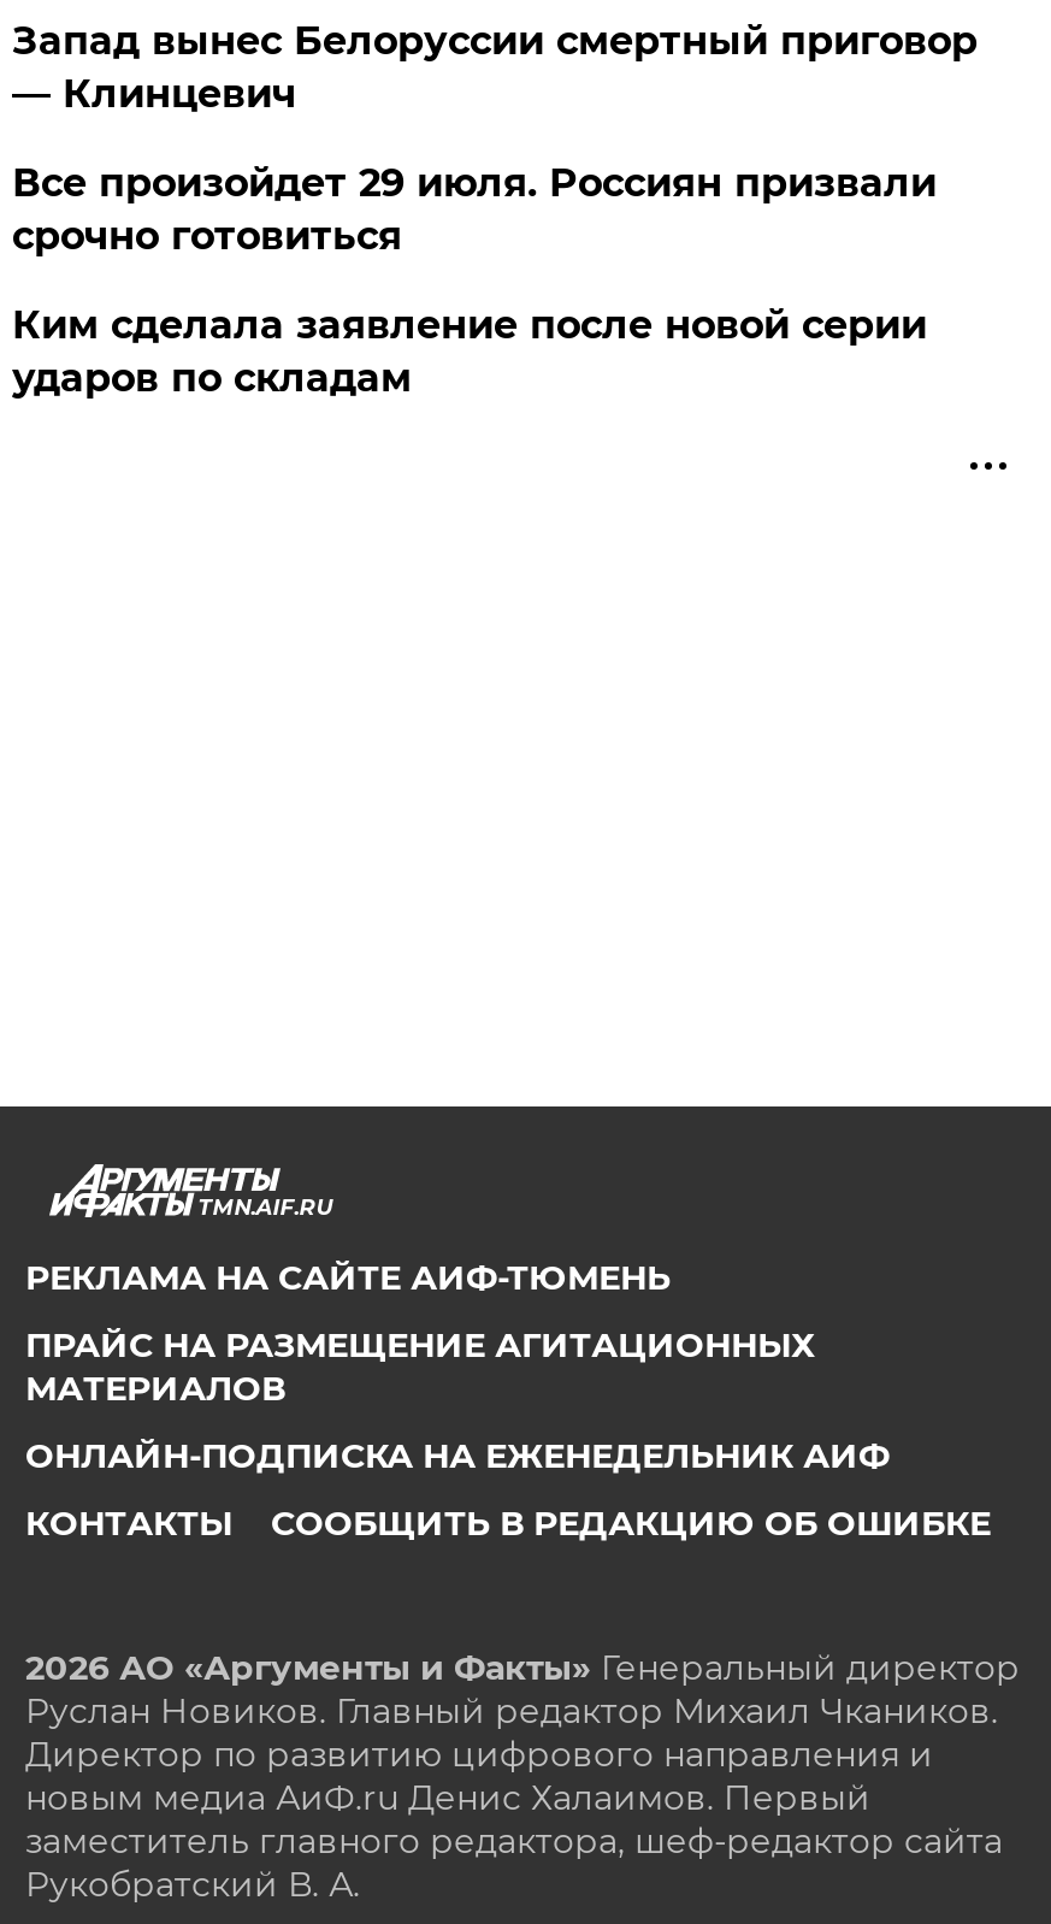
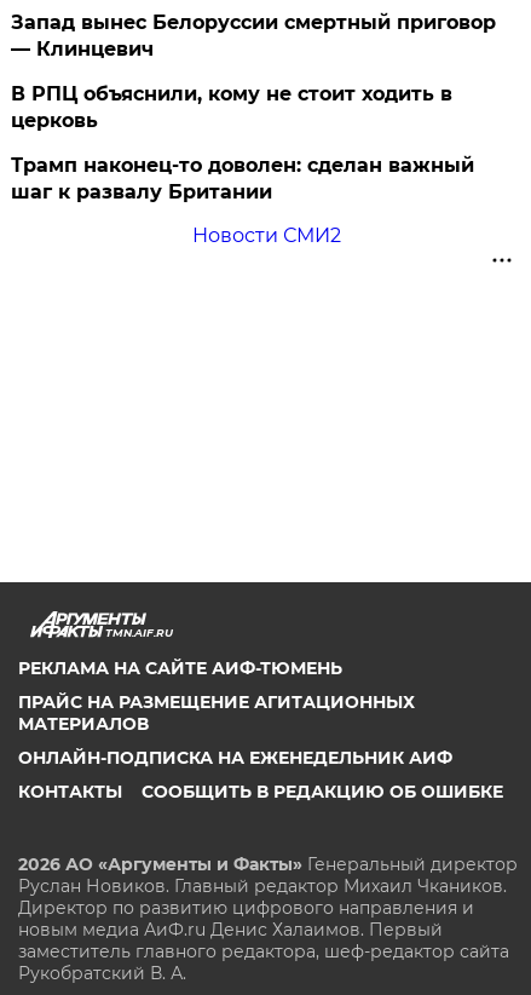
[12,160,936,401] Все произойдет 29 июля. Россиян призвали | срочно готовиться | Ким сделала заявление после новой серии | ударов по складам -> [11,82,475,247] В РПЦ объяснили, кому не стоит ходить в | церковь | Трамп наконец-то доволен: сделан важный | шаг к развалу Британии | Новости СМИ2

